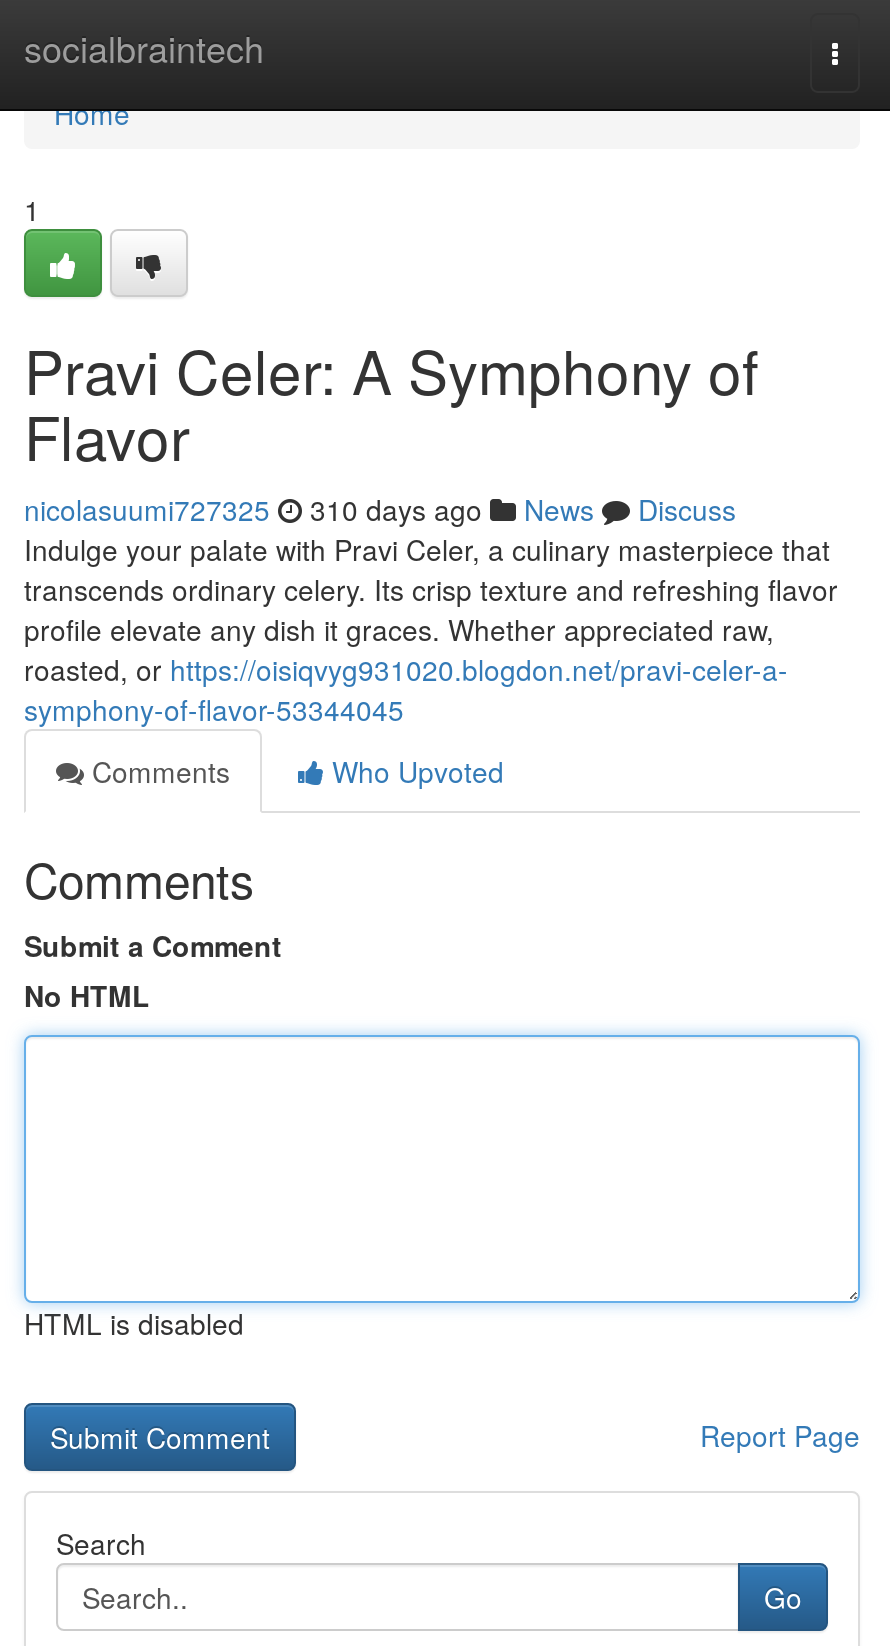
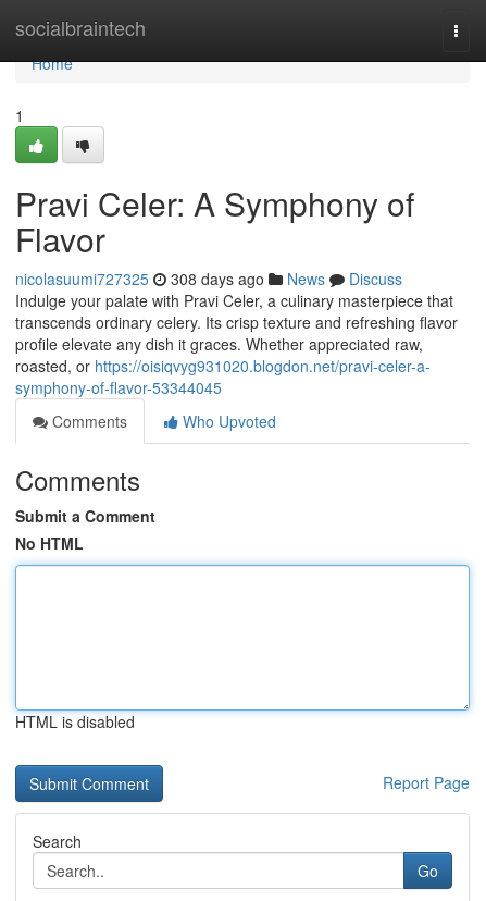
[24,489,736,529] nicolasuumi727325 310 days ago News Discuss -> [15,268,402,289] nicolasuumi727325 308 days ago News Discuss

